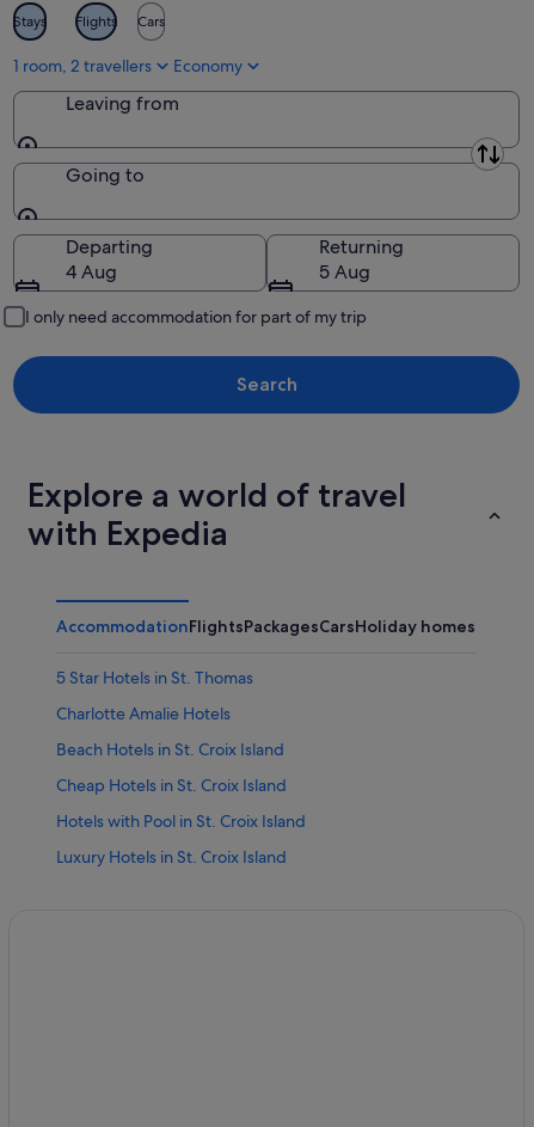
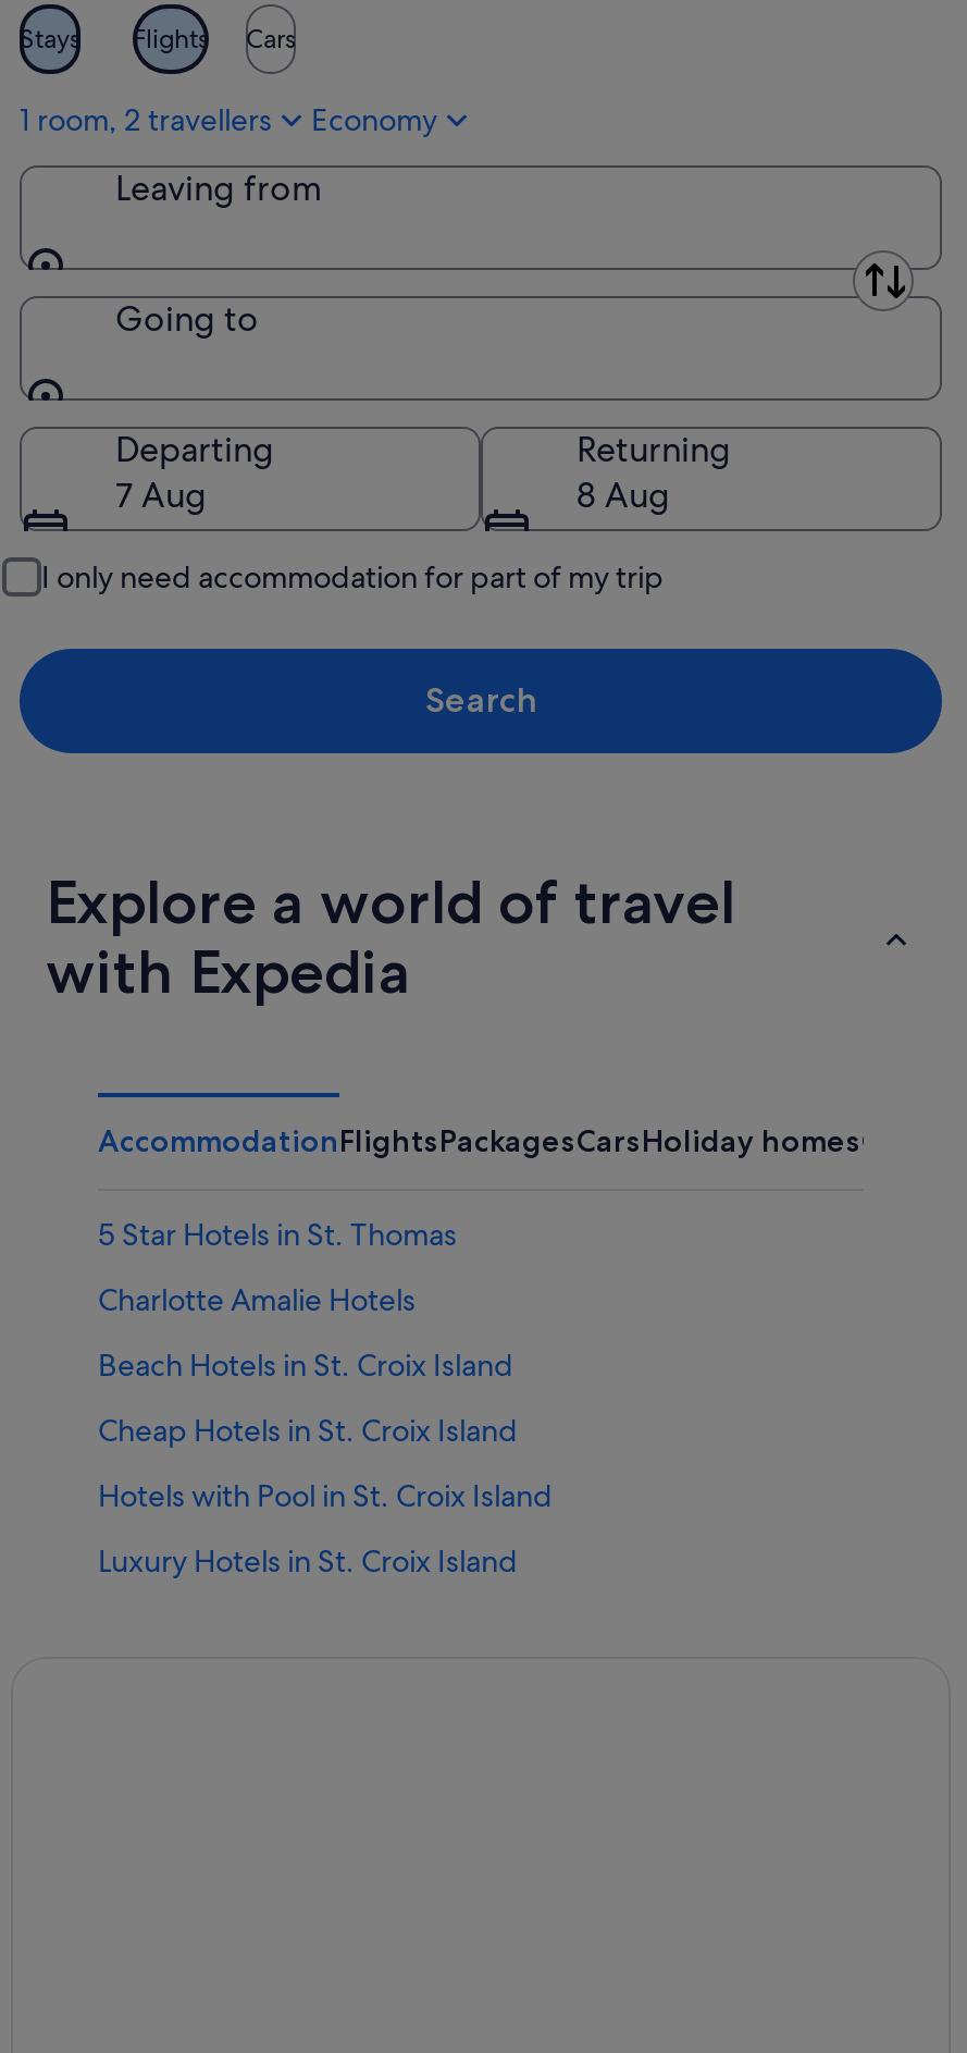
[66,259,117,284] 4 Aug -> [115,472,207,518] 7 Aug
[319,259,370,284] 5 Aug -> [577,472,670,518] 8 Aug

